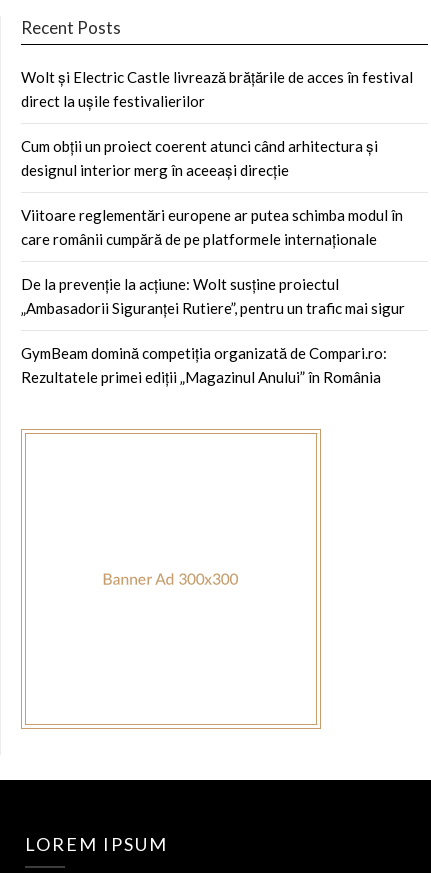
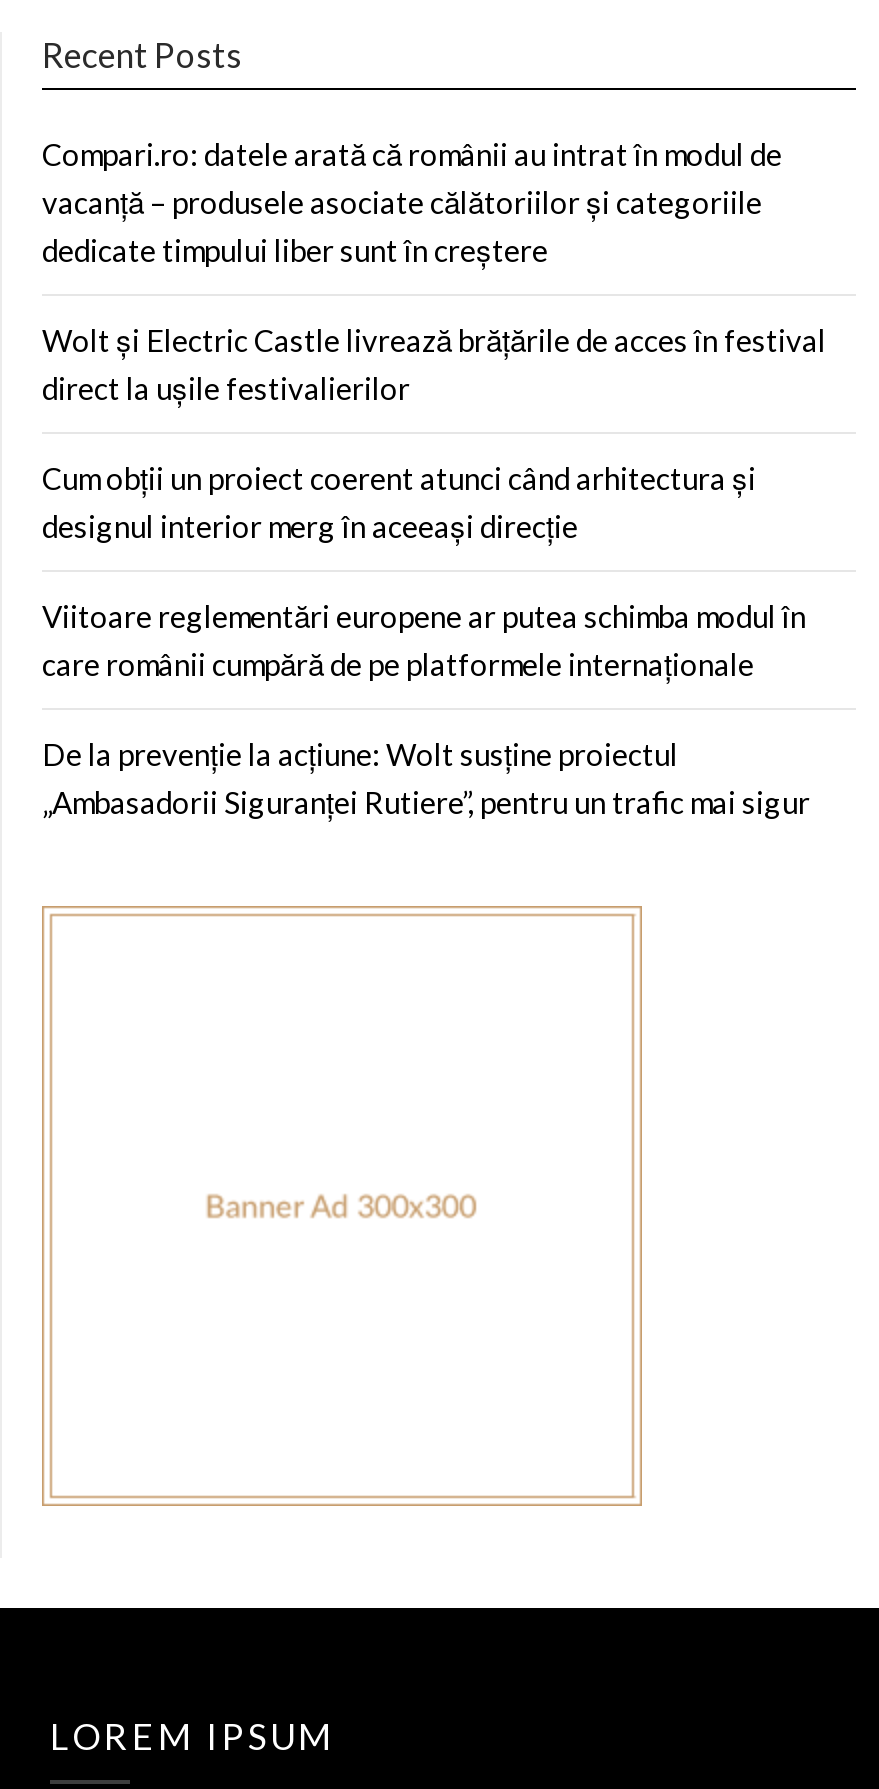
none -> [42,136,782,268] Compari.ro: datele arată că românii au intrat în modul de | vacanță – produsele asociate călătoriilor și categoriile | dedicate timpului liber sunt în creștere
moved [21,68,413,317] -> [42,322,826,820]: Wolt și Electric Castle livrează brățările de acces în festival | direct la ușile festivalierilor | Cum obții un proiect coerent atunci când arhitectura și | designul interior merg în aceeași direcție | Viitoare reglementări europene ar putea schimba modul în | care românii cumpără de pe platformele internaționale | De la prevenție la acțiune: Wolt susține proiectul | „Ambasadorii Siguranței Rutiere”, pentru un trafic mai sigur
[21,344,387,386] GymBeam domină competiția organizată de Compari.ro: | Rezultatele primei ediții „Magazinul Anului” în România -> none

